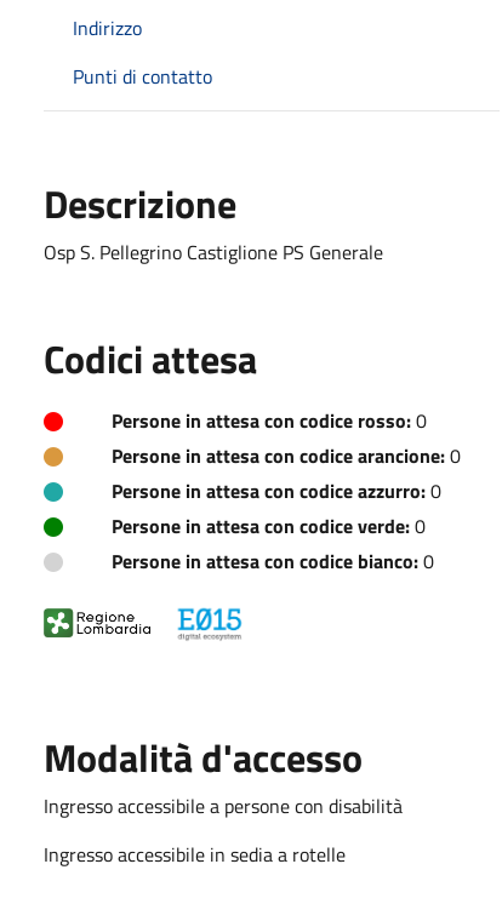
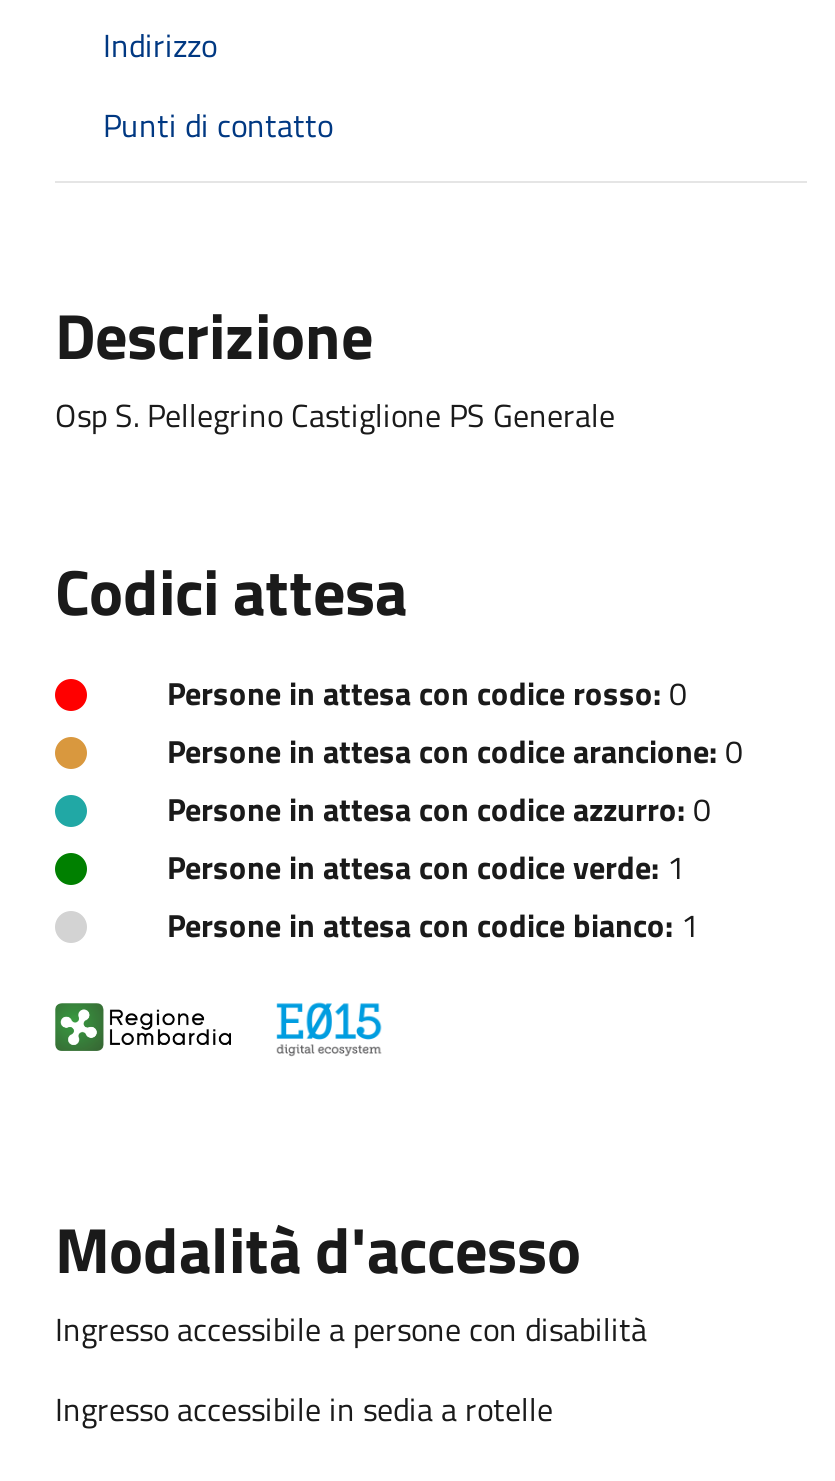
[112,511,426,540] Persone in attesa con codice verde: 0 -> [167,842,685,890] Persone in attesa con codice verde: 1
[112,546,434,575] Persone in attesa con codice bianco: 0 -> [167,900,699,948] Persone in attesa con codice bianco: 1

